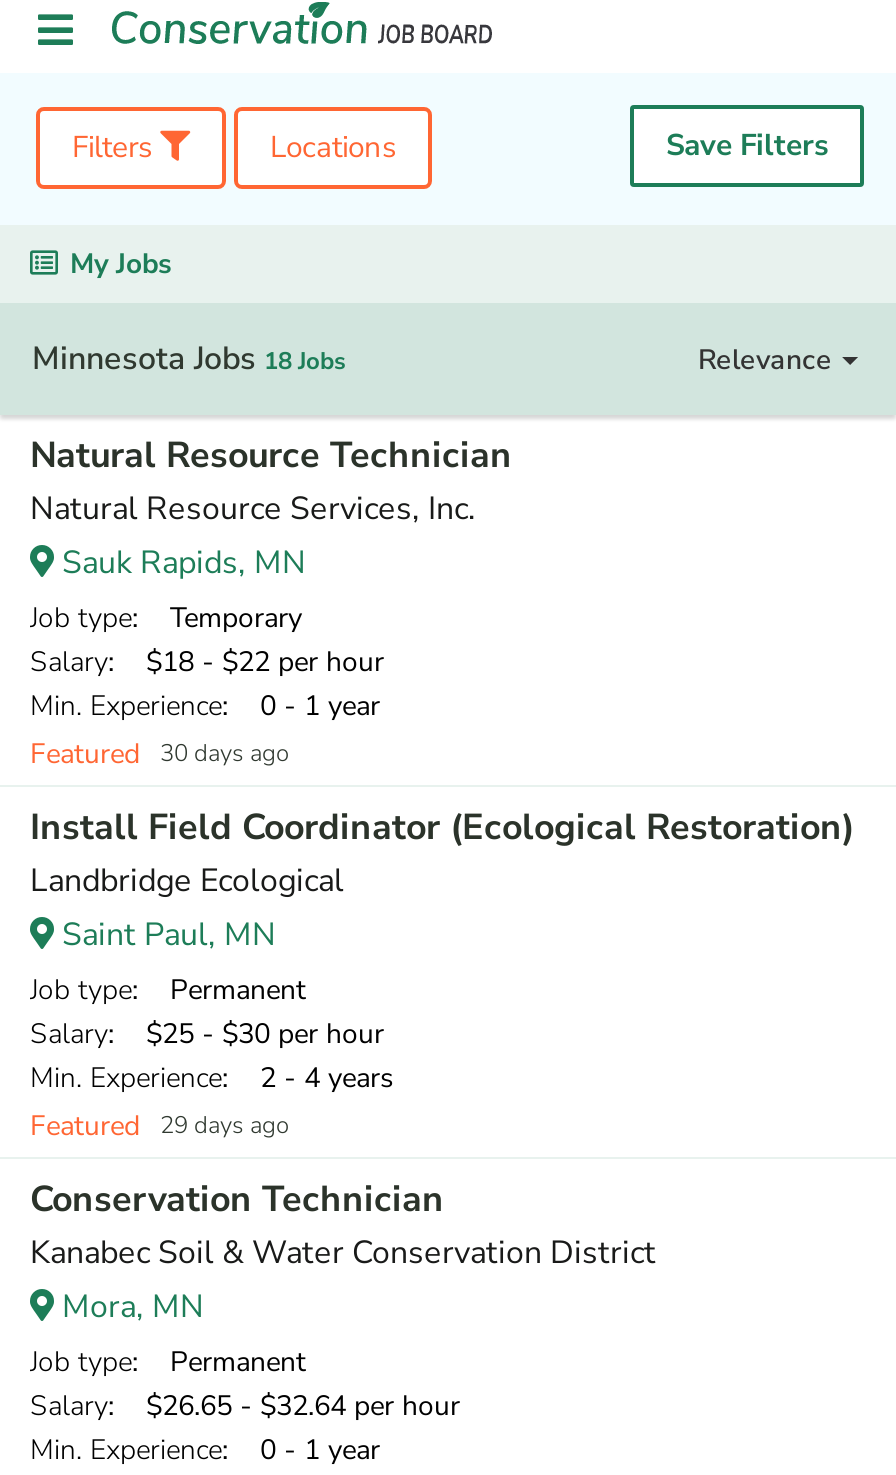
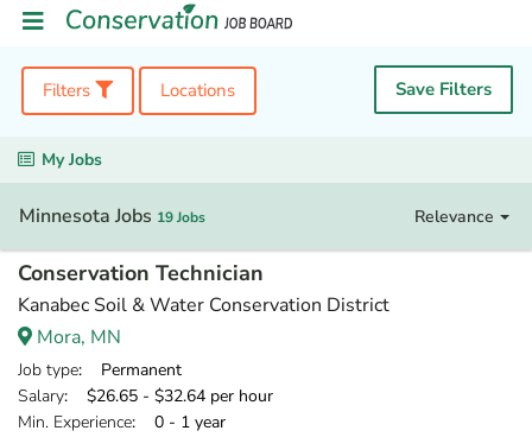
[32,337,346,381] Minnesota Jobs 18 Jobs -> [19,203,205,229] Minnesota Jobs 19 Jobs
[30,431,854,1144] Natural Resource Technician | Natural Resource Services, Inc. | Sauk Rapids, MN | Job type: Temporary | Salary: $18 - $22 per hour | Min. Experience: 0 - 1 year | Featured | 30 days ago | Install Field Coordinator (Ecological Restoration) | Landbridge Ecological | Saint Paul, MN | Job type: Permanent | Salary: $25 - $30 per hour | Min. Experience: 2 - 4 years | Featured | 29 days ago -> none

